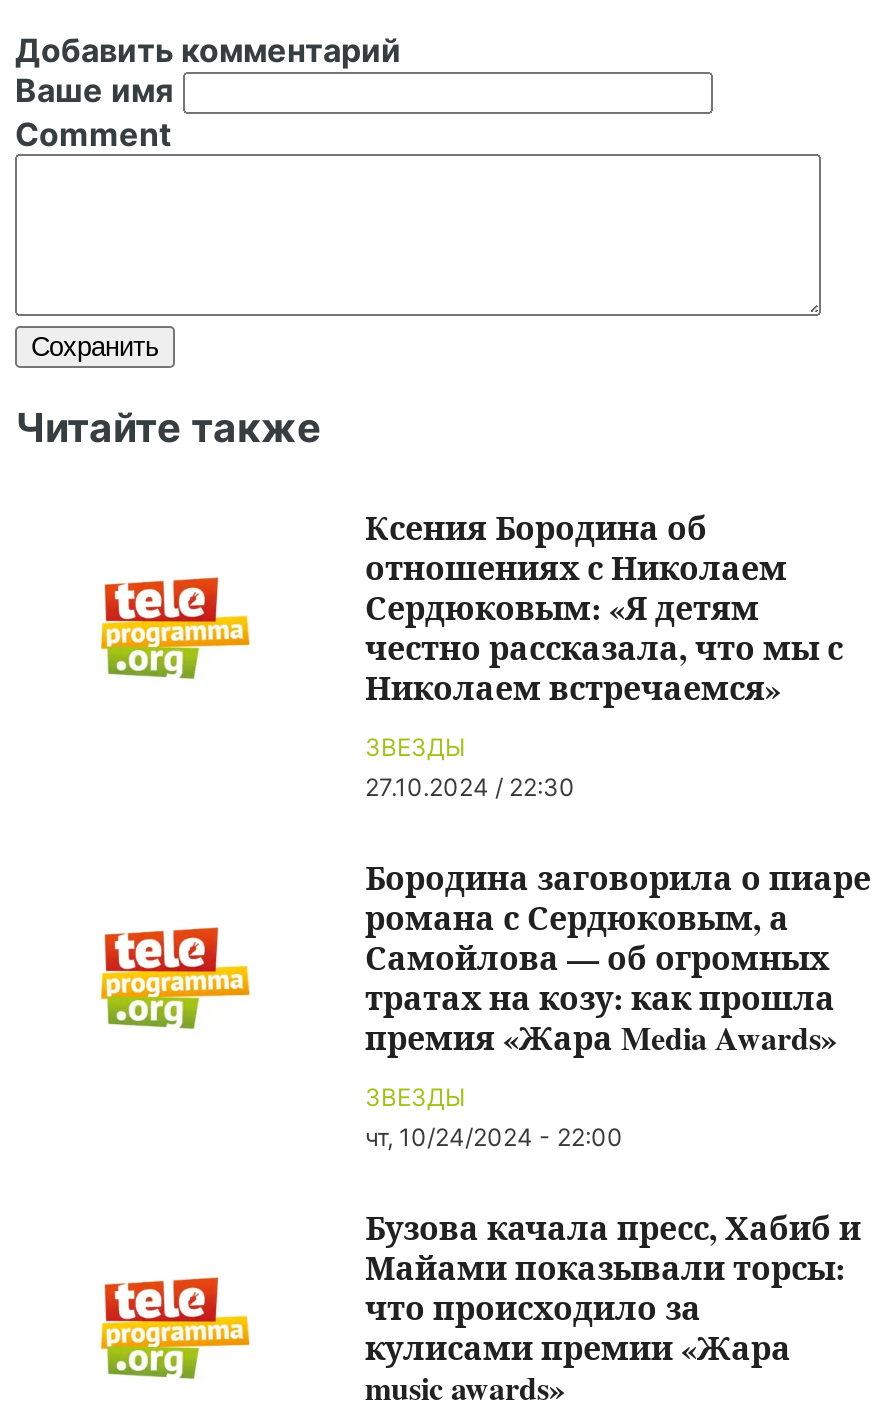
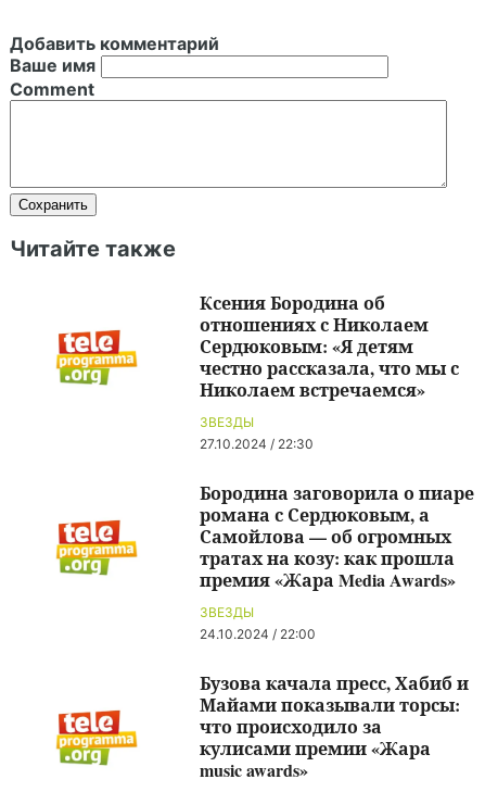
[365,1123,623,1153] чт, 10/24/2024 - 22:00 -> [200,626,316,643] 24.10.2024 / 22:00

